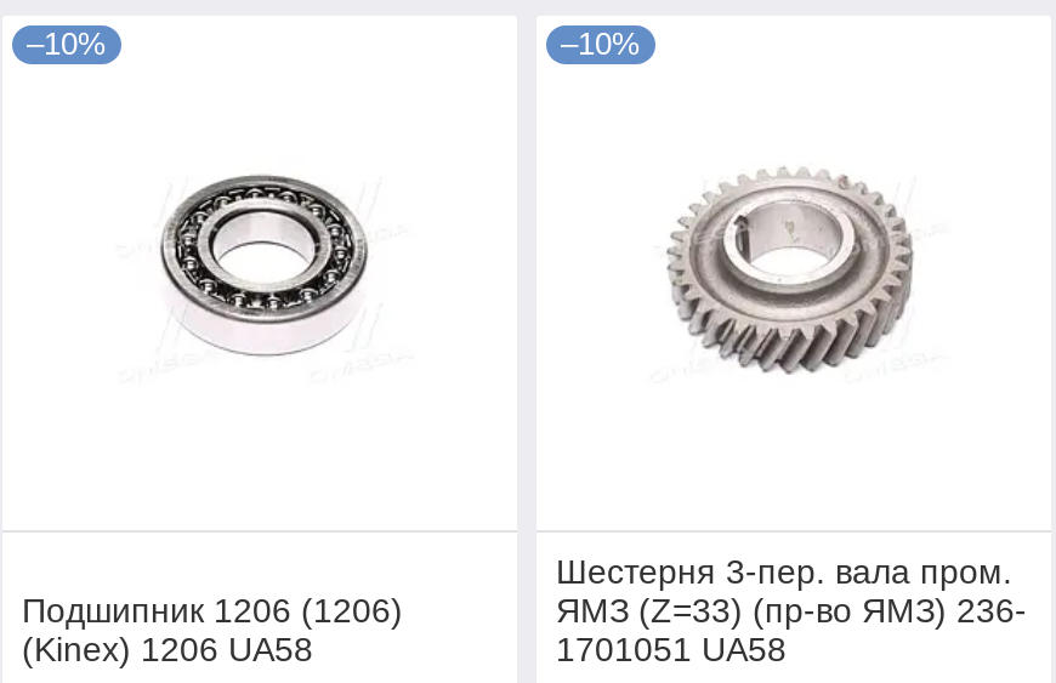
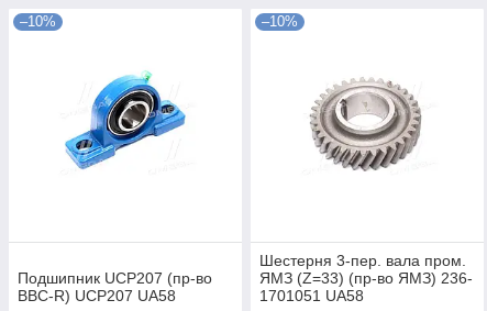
[126,154,393,370] [image] -> [64,70,187,170] [image]
[22,590,403,629] Подшипник 1206 (1206) -> [18,269,212,287] Подшипник UCP207 (пр-во
[22,629,313,668] (Kinex) 1206 UA58 -> [18,287,176,304] BBC-R) UCP207 UA58

